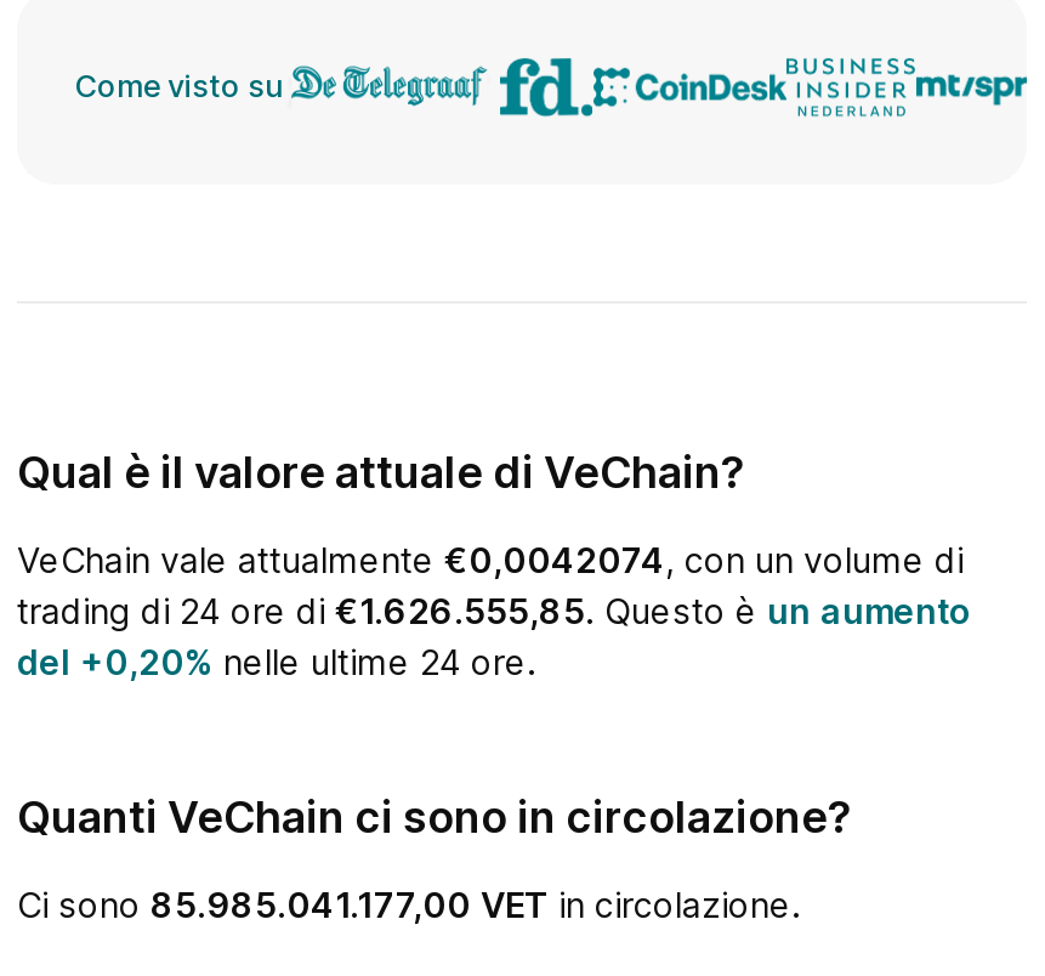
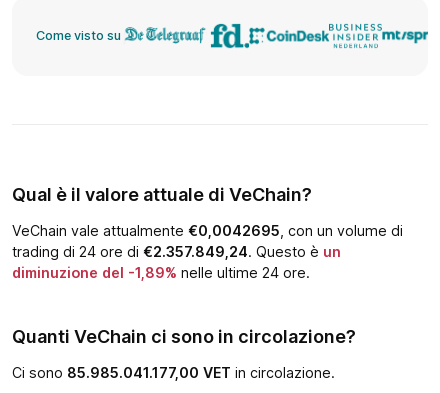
[17,539,971,682] VeChain vale attualmente €0,0042074, con un volume di | trading di 24 ore di €1.626.555,85. Questo è un aumento | del +0,20% nelle ultime 24 ore. -> [12,222,403,281] VeChain vale attualmente €0,0042695, con un volume di | trading di 24 ore di €2.357.849,24. Questo è un | diminuzione del -1,89% nelle ultime 24 ore.

